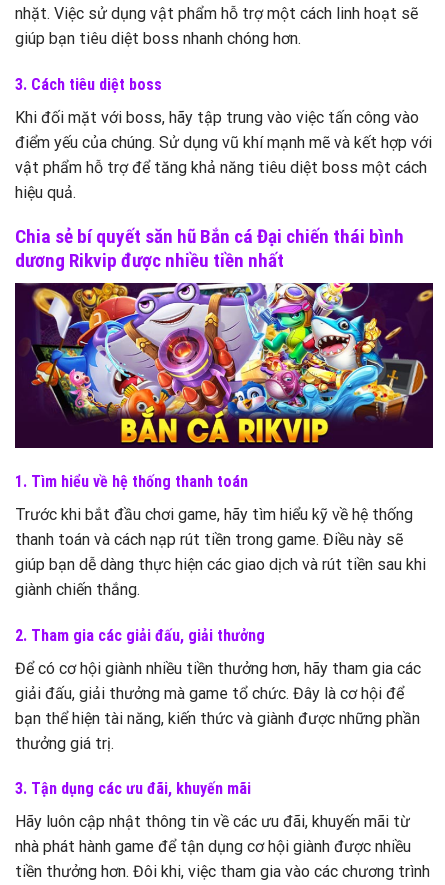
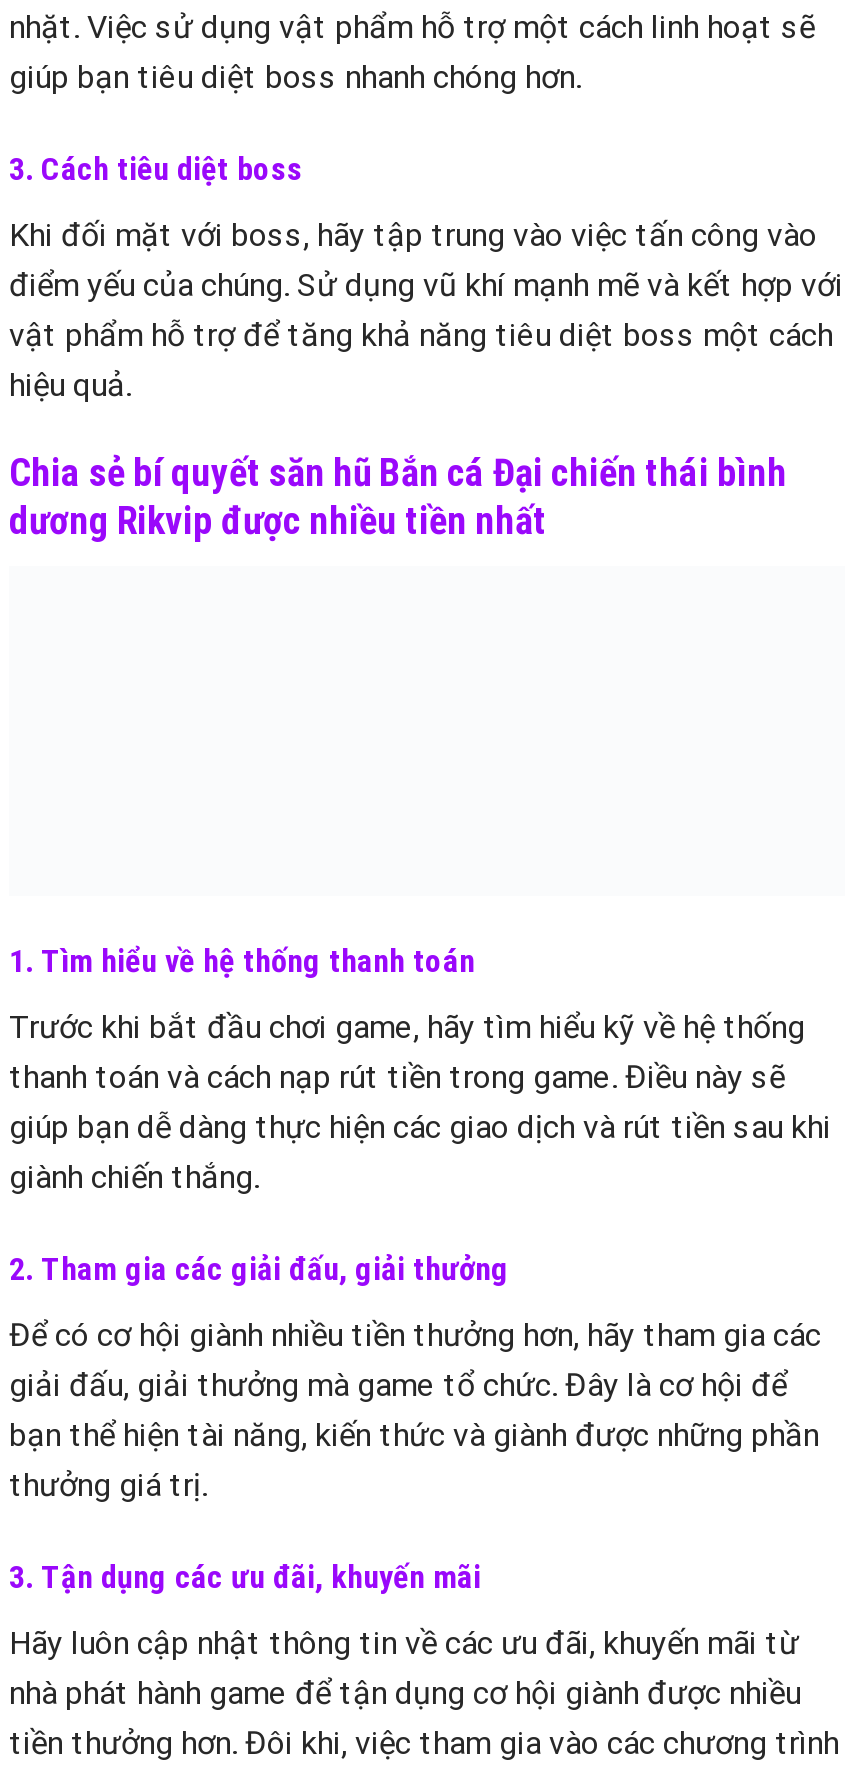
[14,282,434,449] [image] -> none

